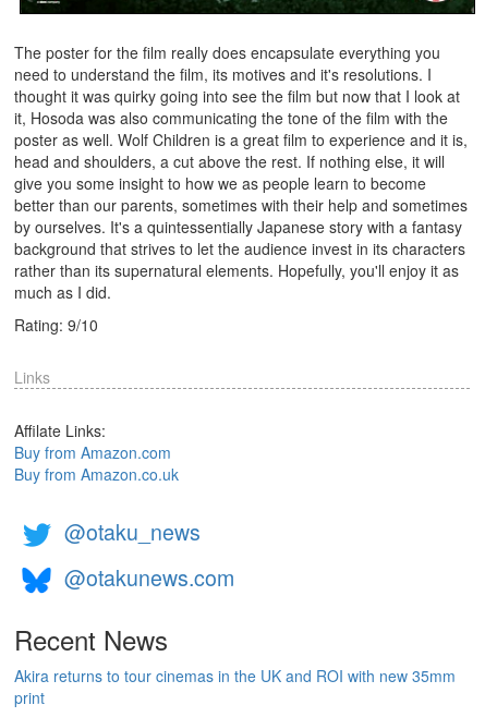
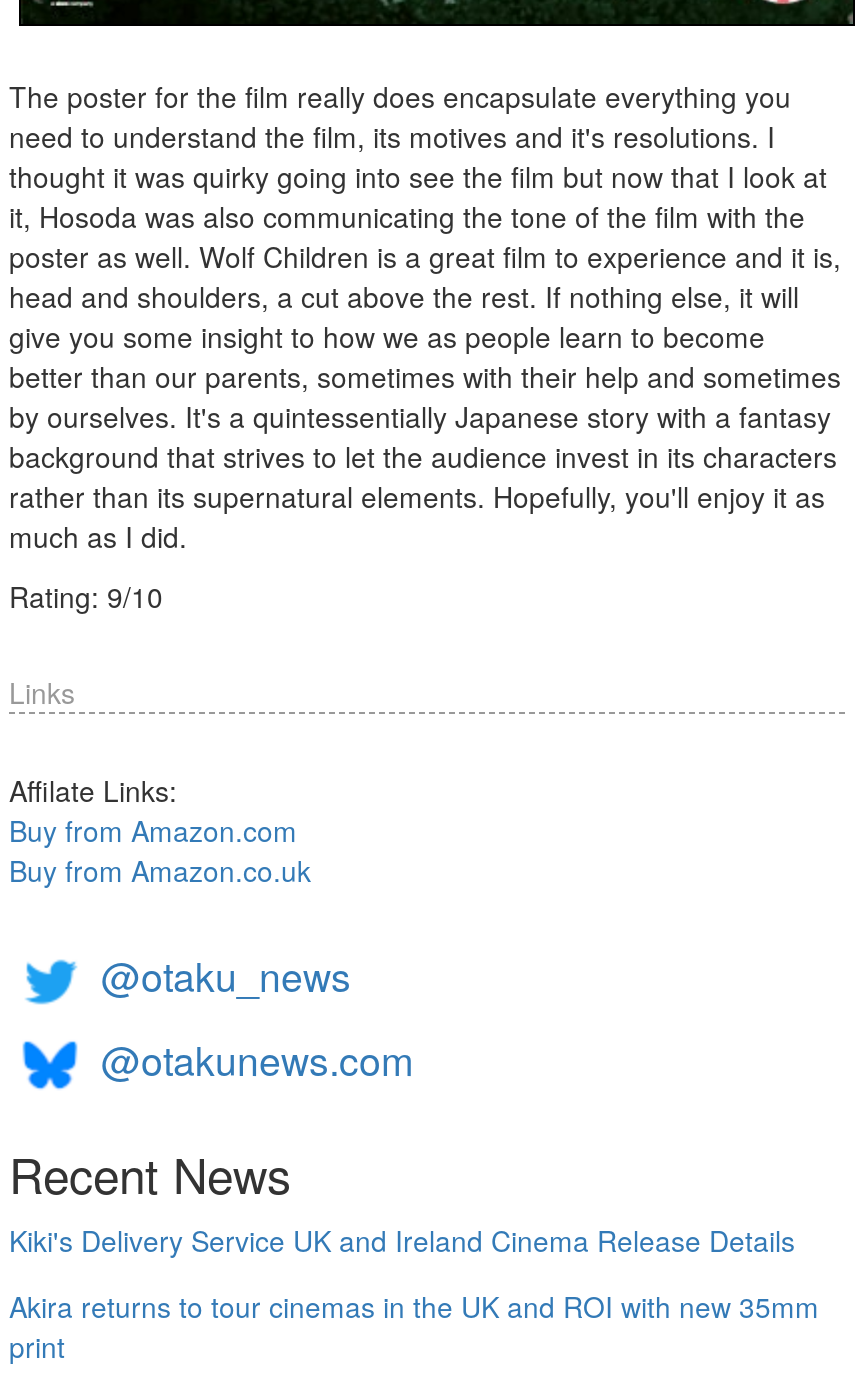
none -> [9,1221,795,1261] Kiki's Delivery Service UK and Ireland Cinema Release Details

